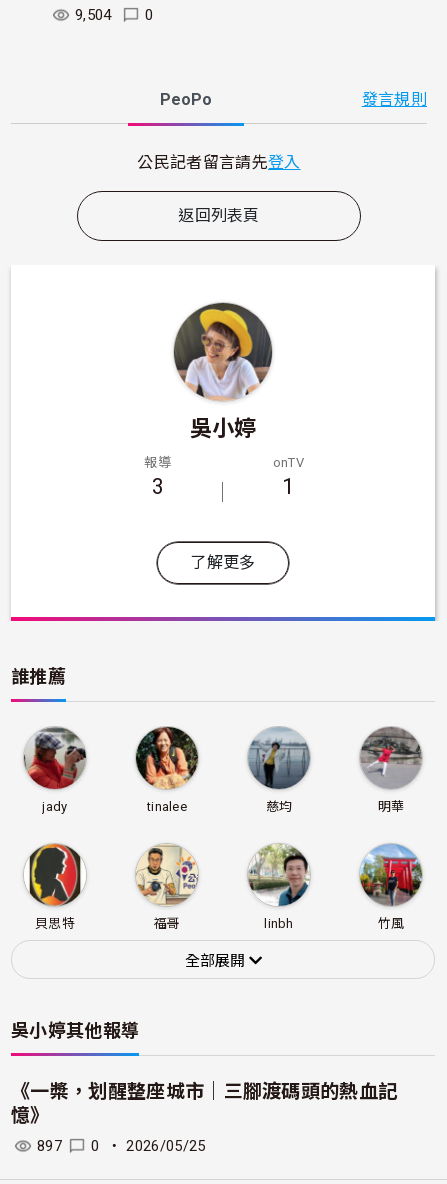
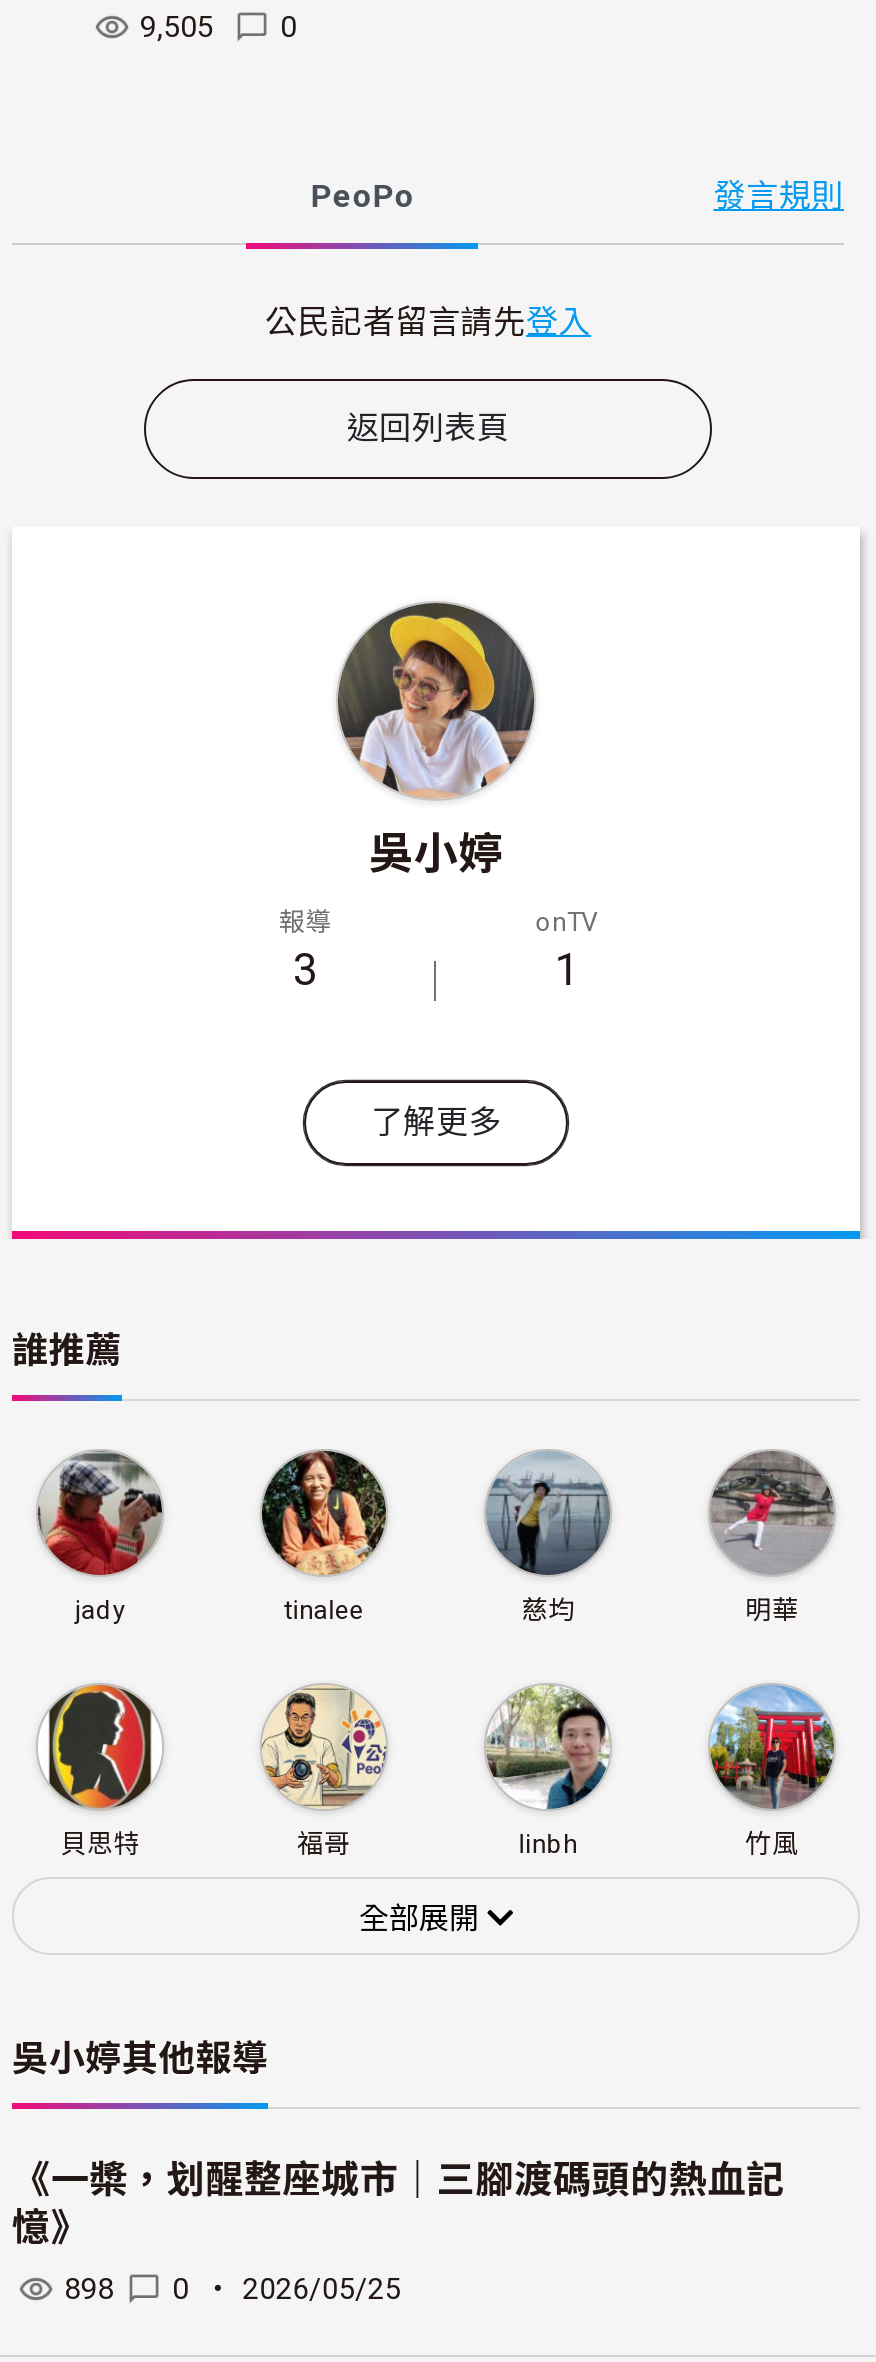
[75,6,153,24] 9,504 0 -> [140,9,297,45] 9,505 0
[37,1137,205,1155] 897 0 ・2026/05/25 -> [64,2271,401,2307] 898 0 ・2026/05/25

